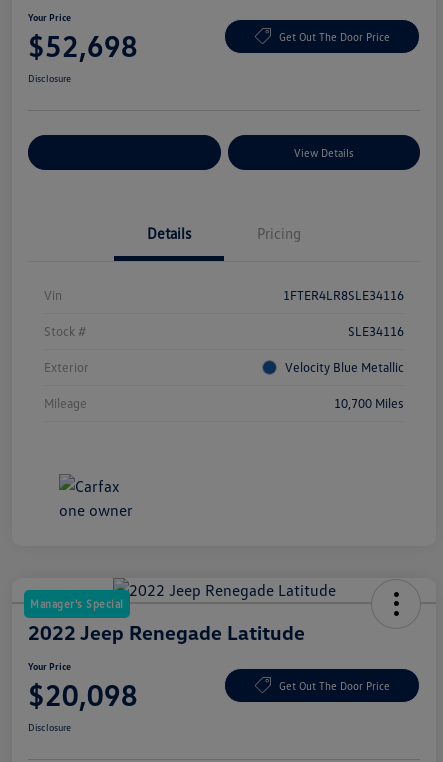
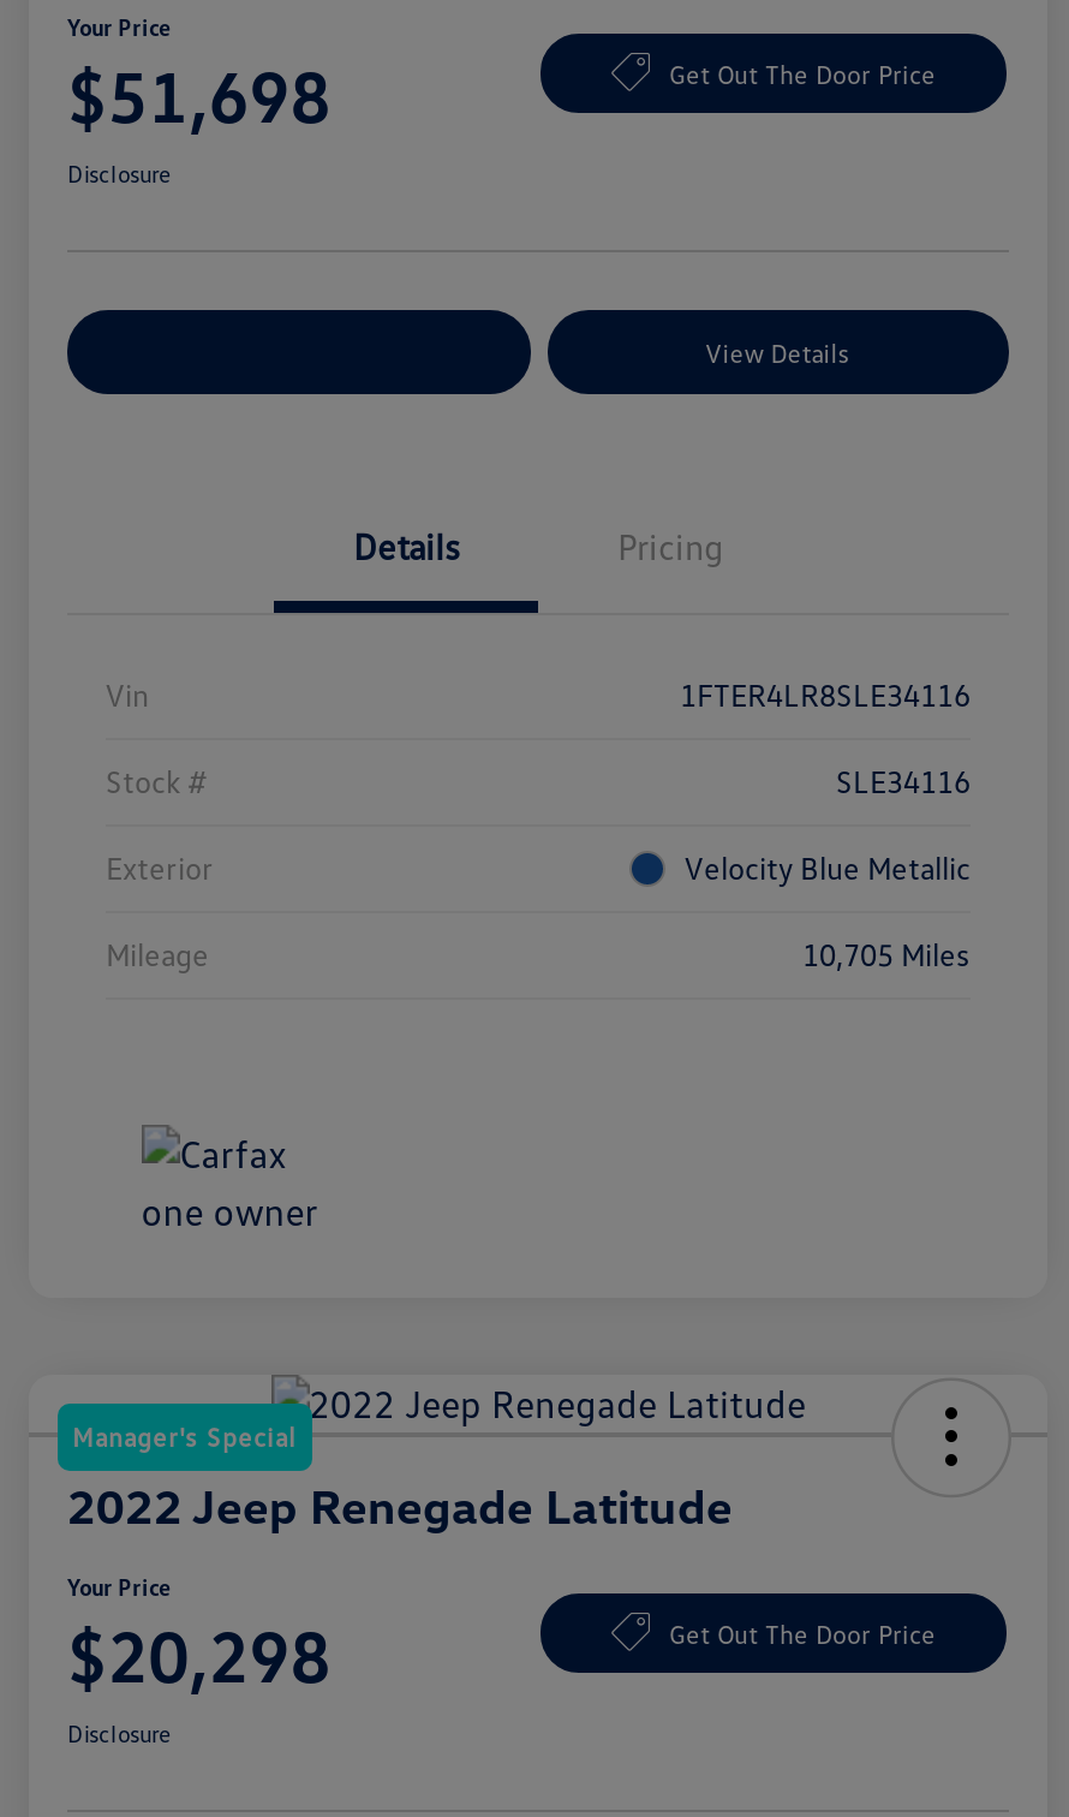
[28,27,138,64] $52,698 -> [67,51,332,140] $51,698
[334,395,404,411] 10,700 Miles -> [802,935,971,974] 10,705 Miles
[28,676,138,713] $20,098 -> [67,1611,332,1700] $20,298

